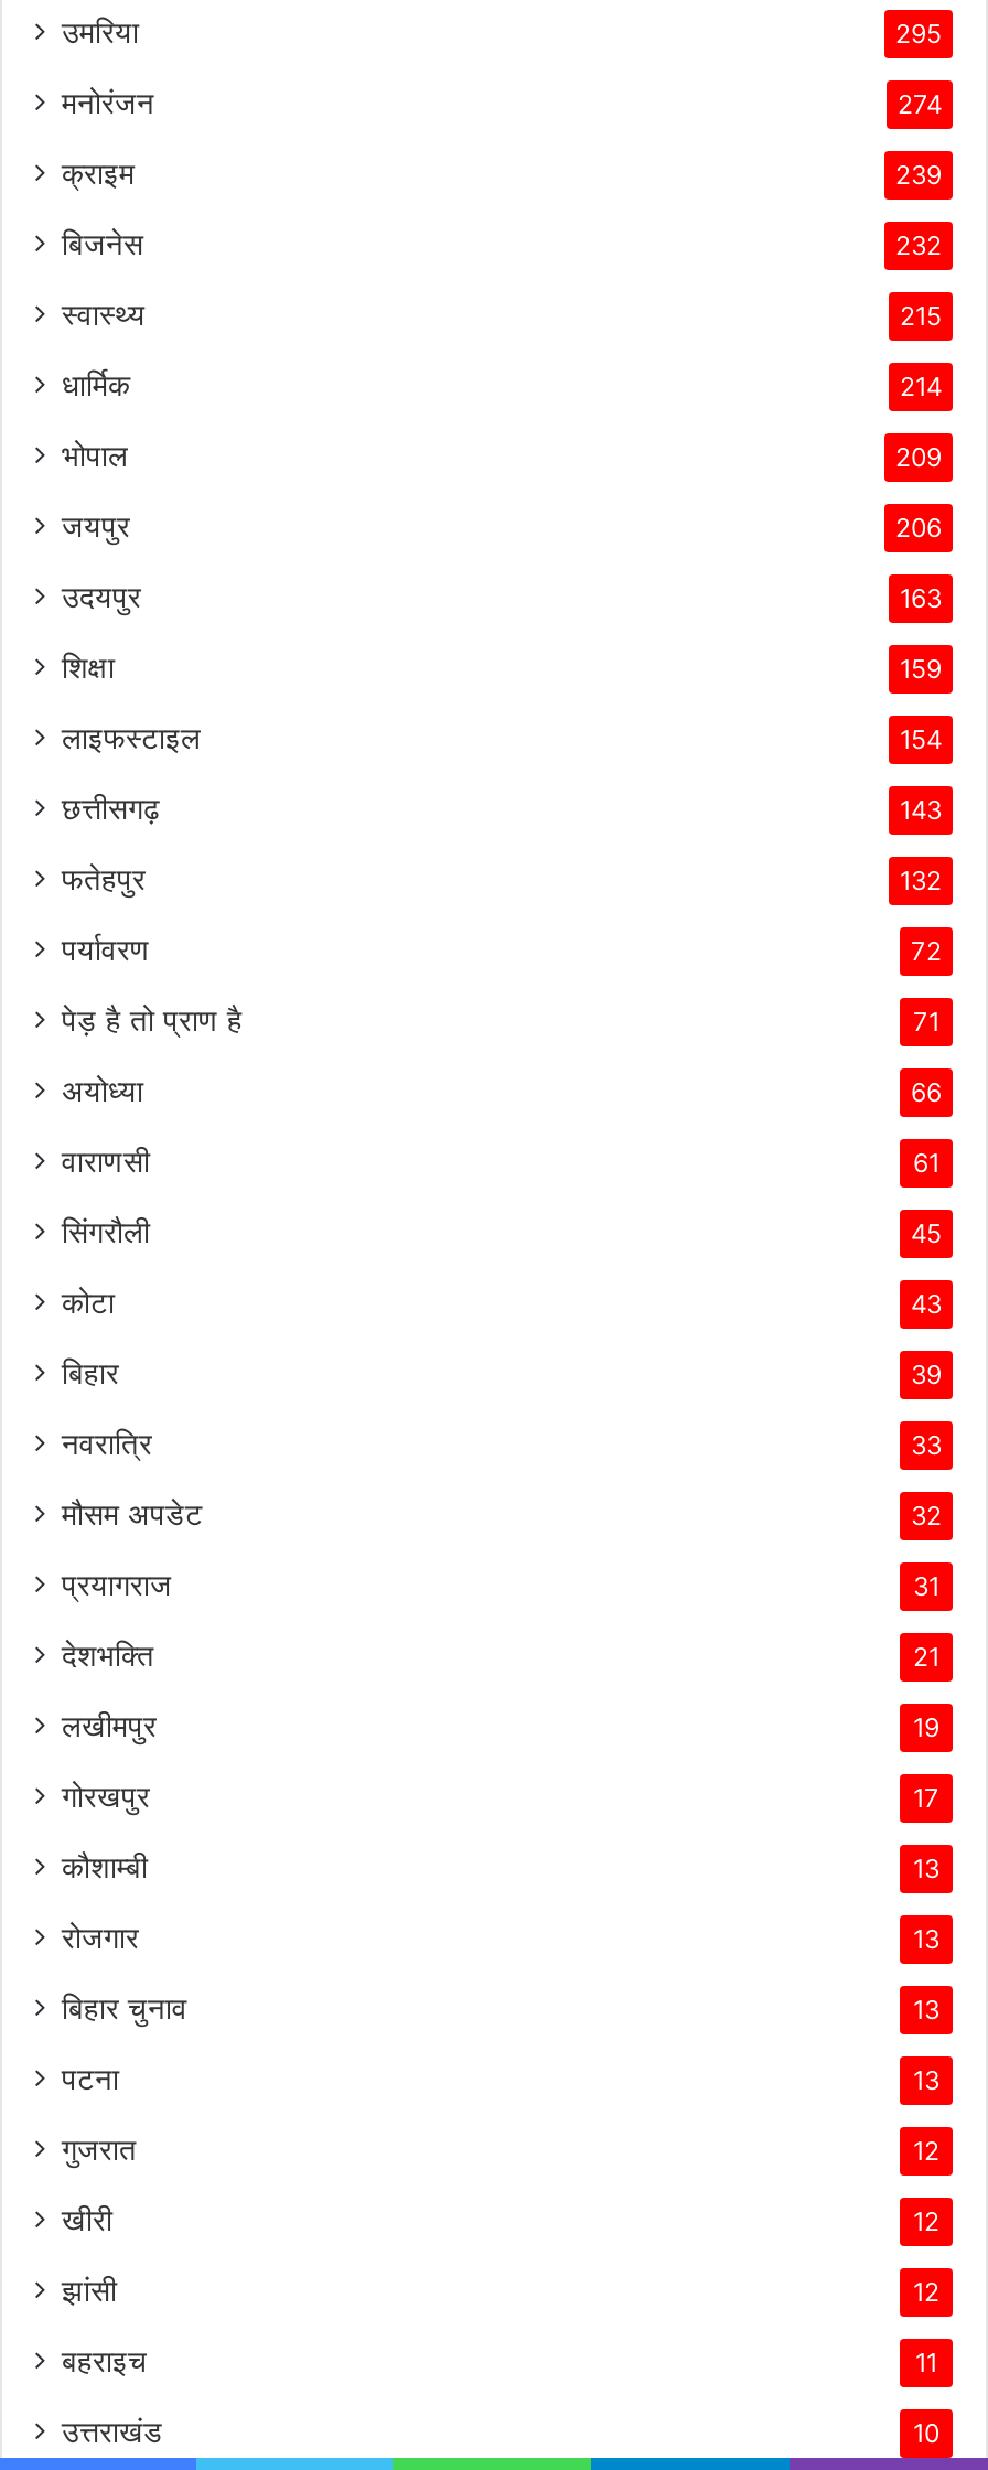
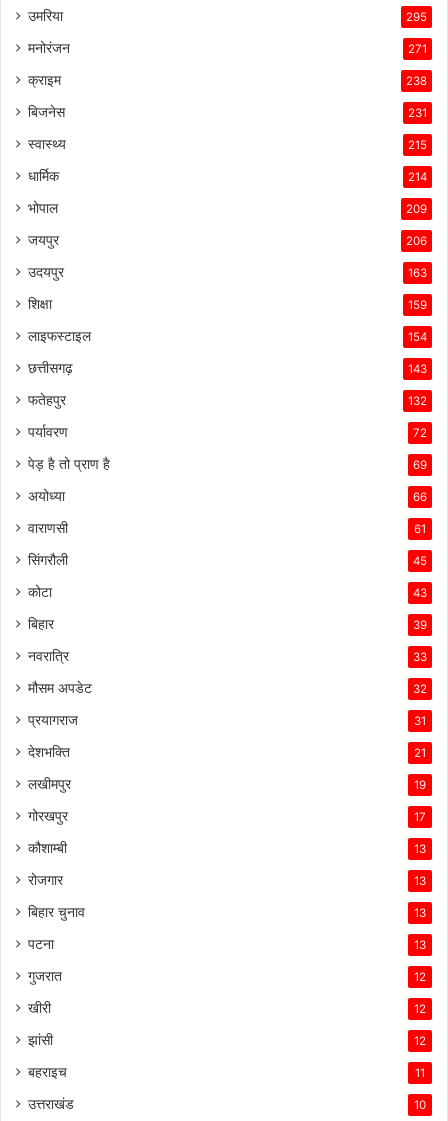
[898,90,942,121] 274 -> [408,42,427,56] 271
[895,161,942,192] 239 -> [406,74,427,88] 238
[895,232,942,262] 232 -> [408,106,427,120] 231
[913,1008,939,1039] 71 -> [413,458,427,472] 69

